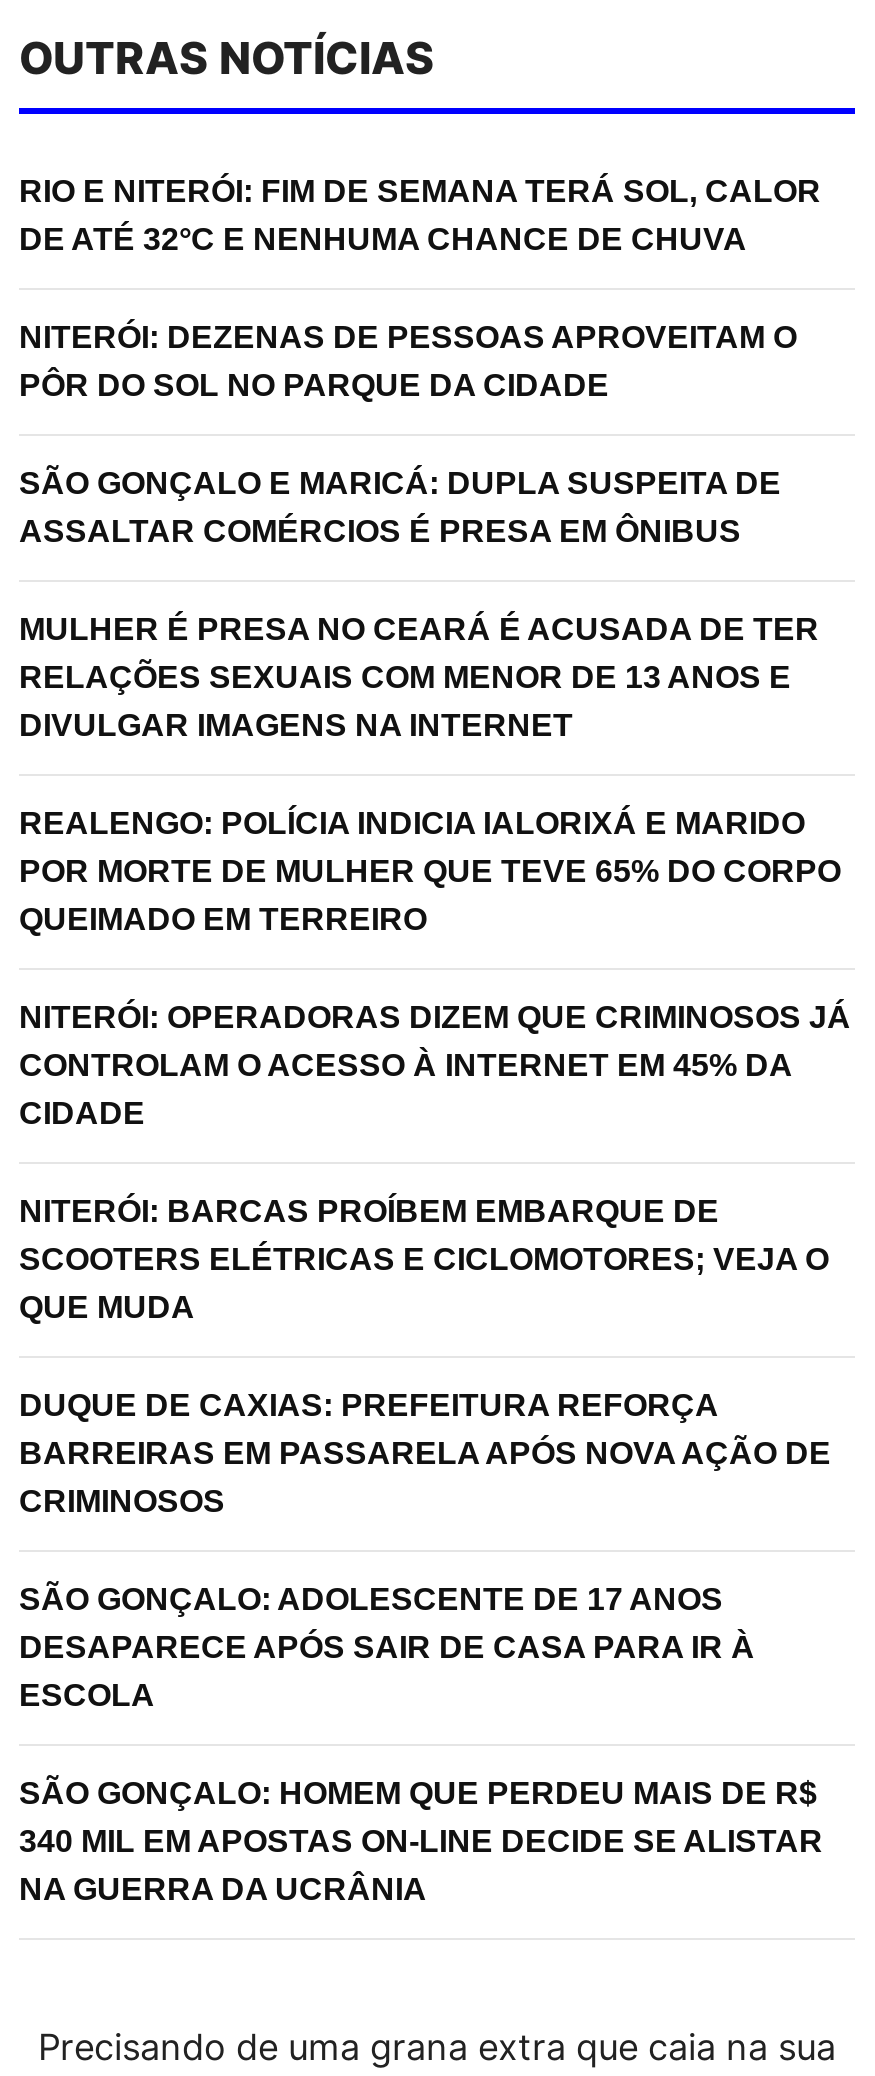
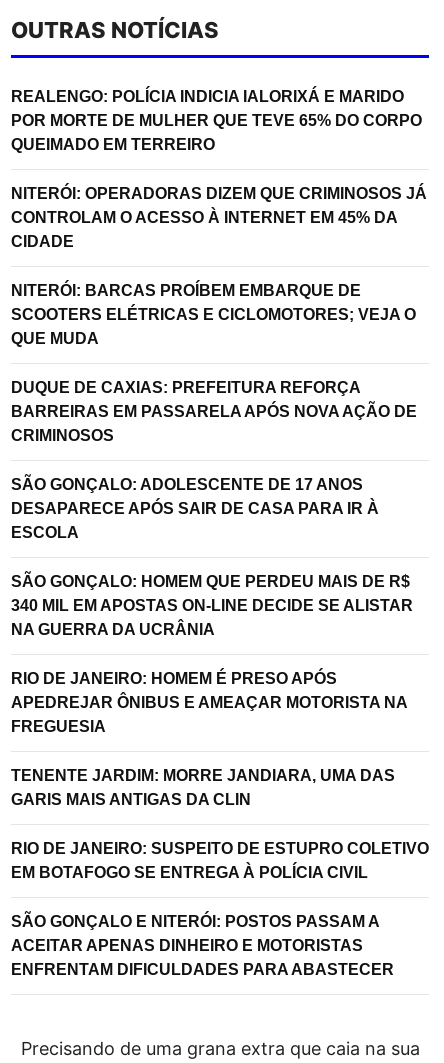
[19,175,821,743] RIO E NITERÓI: FIM DE SEMANA TERÁ SOL, CALOR | DE ATÉ 32°C E NENHUMA CHANCE DE CHUVA | NITERÓI: DEZENAS DE PESSOAS APROVEITAM O | PÔR DO SOL NO PARQUE DA CIDADE | SÃO GONÇALO E MARICÁ: DUPLA SUSPEITA DE | ASSALTAR COMÉRCIOS É PRESA EM ÔNIBUS | MULHER É PRESA NO CEARÁ É ACUSADA DE TER | RELAÇÕES SEXUAIS COM MENOR DE 13 ANOS E | DIVULGAR IMAGENS NA INTERNET -> none
moved [19,807,851,1907] -> [11,88,427,638]: REALENGO: POLÍCIA INDICIA IALORIXÁ E MARIDO | POR MORTE DE MULHER QUE TEVE 65% DO CORPO | QUEIMADO EM TERREIRO | ... | 340 MIL EM APOSTAS ON-LINE DECIDE SE ALISTAR | NA GUERRA DA UCRÂNIA
none -> [11,670,429,978] RIO DE JANEIRO: HOMEM É PRESO APÓS | APEDREJAR ÔNIBUS E AMEAÇAR MOTORISTA NA | FREGUESIA | TENENTE JARDIM: MORRE JANDIARA, UMA DAS | GARIS MAIS ANTIGAS DA CLIN | RIO DE JANEIRO: SUSPEITO DE ESTUPRO COLETIVO | EM BOTAFOGO SE ENTREGA À POLÍCIA CIVIL | SÃO GONÇALO E NITERÓI: POSTOS PASSAM A | ACEITAR APENAS DINHEIRO E MOTORISTAS | ENFRENTAM DIFICULDADES PARA ABASTECER

